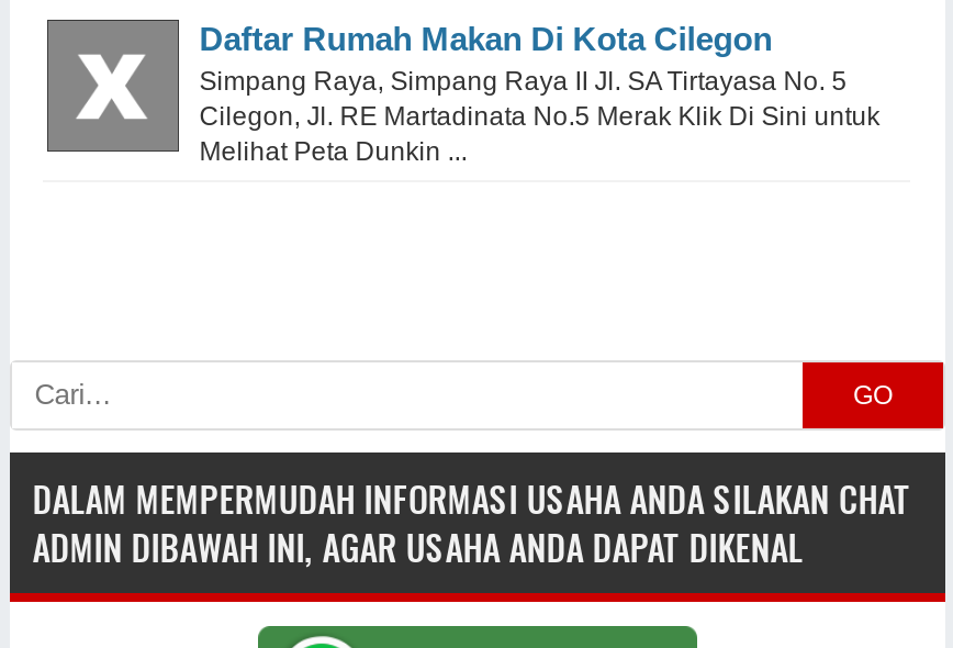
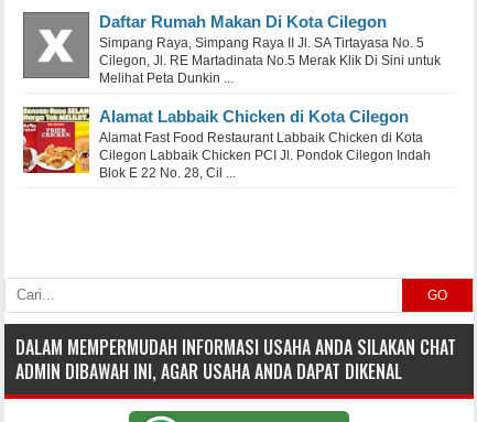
none -> [22,107,431,181] [image] | Alamat Labbaik Chicken di Kota Cilegon | Alamat Fast Food Restaurant Labbaik Chicken di Kota | Cilegon Labbaik Chicken PCI Jl. Pondok Cilegon Indah | Blok E 22 No. 28, Cil ...

